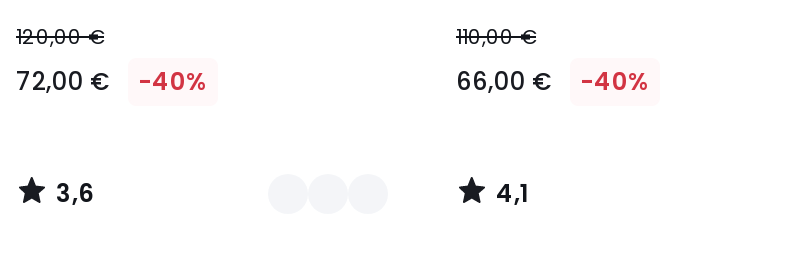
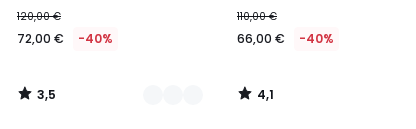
[56,176,94,210] 3,6 -> [37,86,56,103] 3,5

